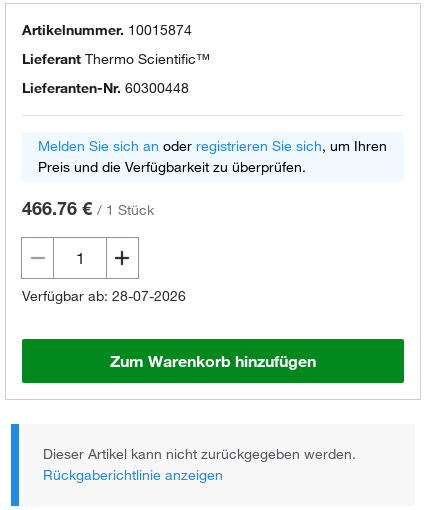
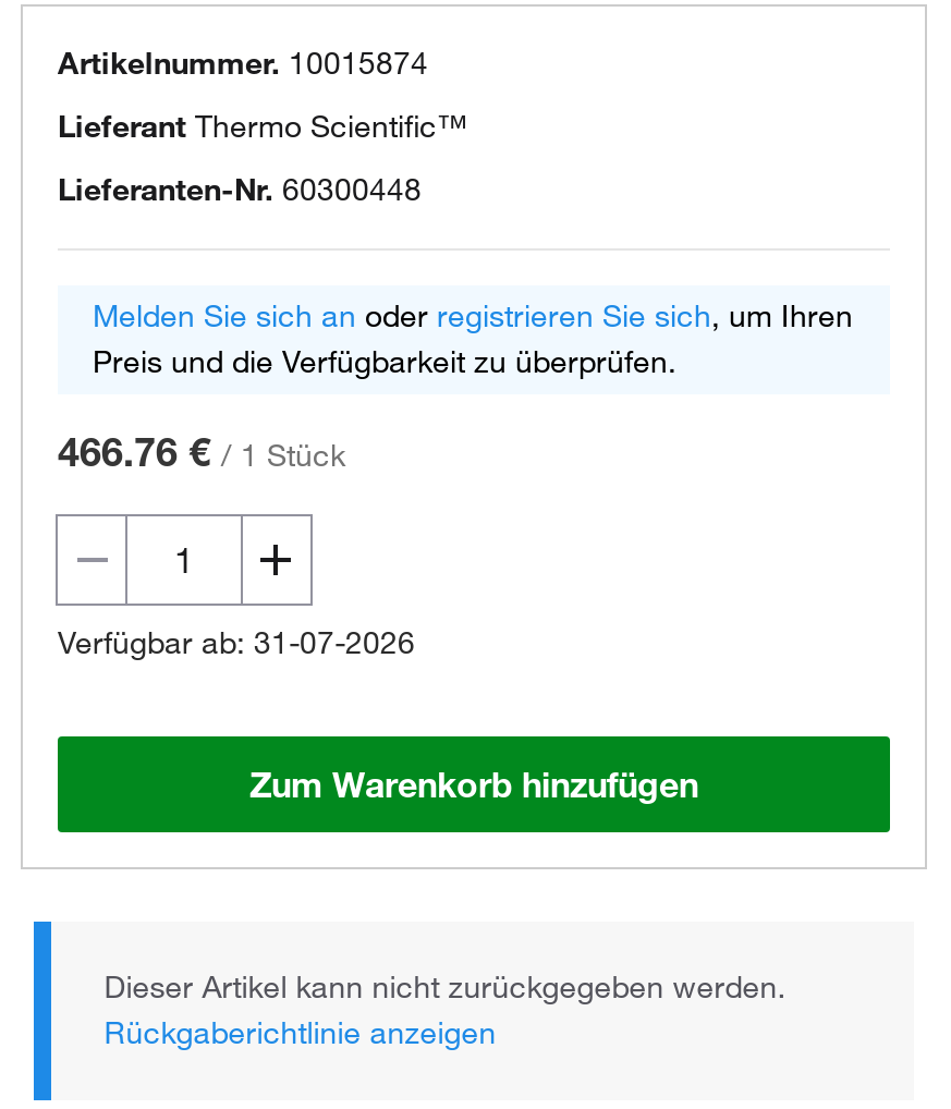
[22,287,186,305] Verfügbar ab: 28-07-2026 -> [58,623,415,662] Verfügbar ab: 31-07-2026

